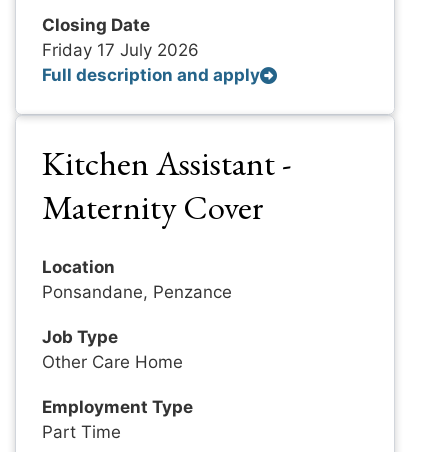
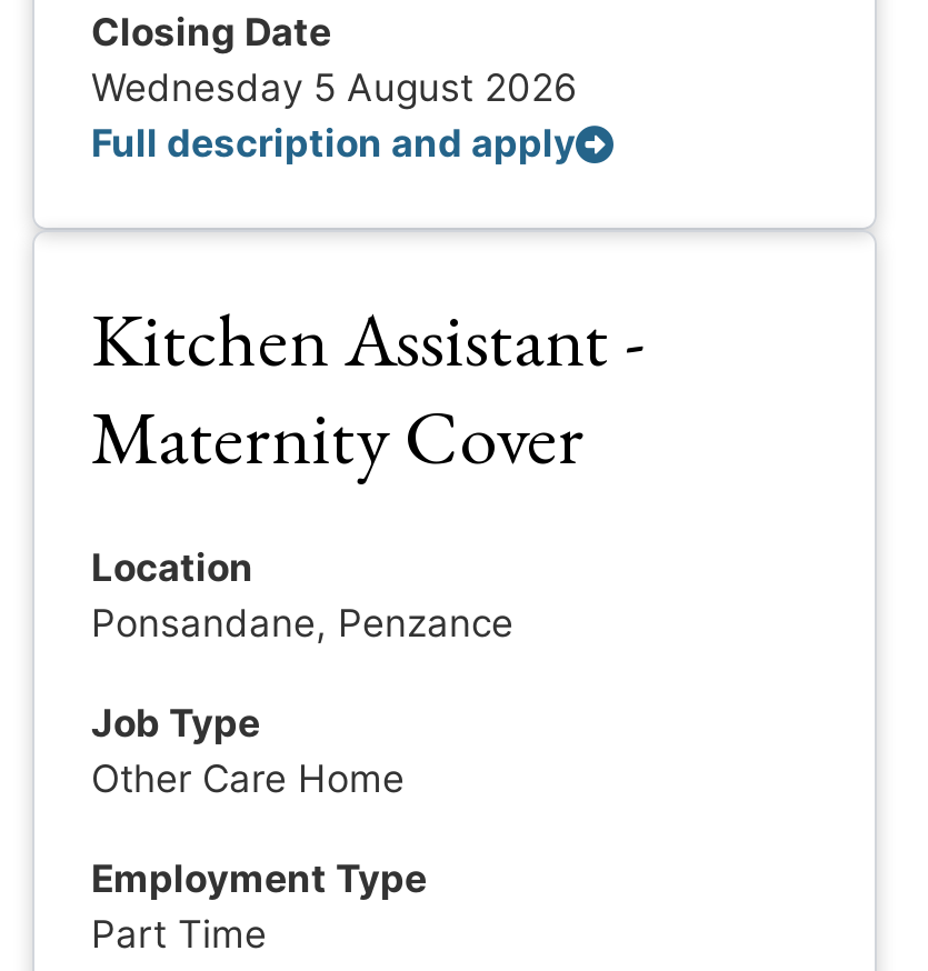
[41,40,198,60] Friday 17 July 2026 -> [91,65,578,110] Wednesday 5 August 2026

